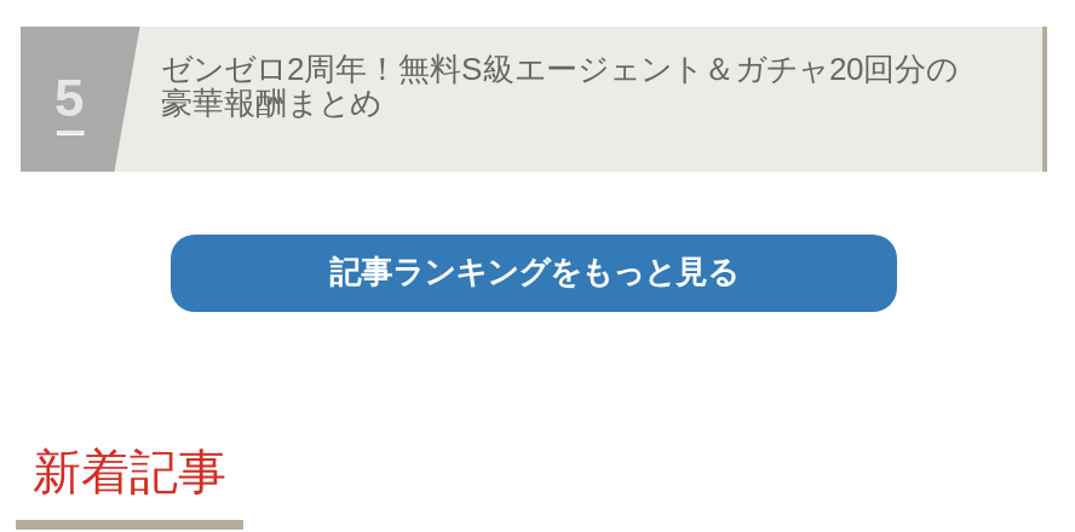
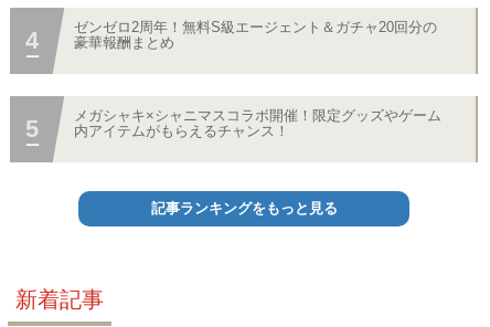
none -> [74,107,441,139] メガシャキ×シャニマスコラボ開催！限定グッズやゲーム | 内アイテムがもらえるチャンス！

